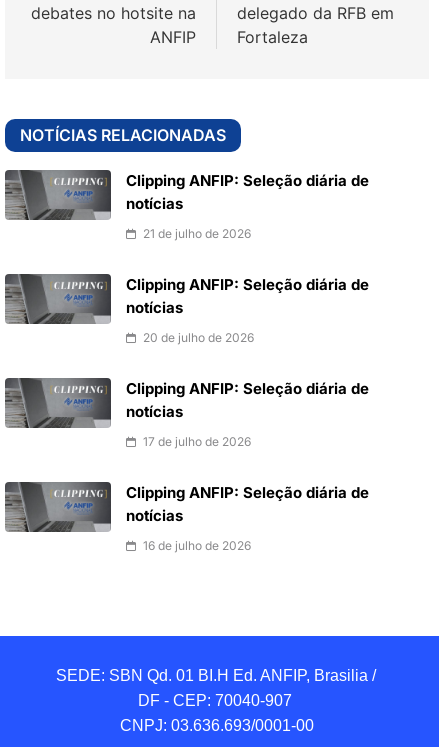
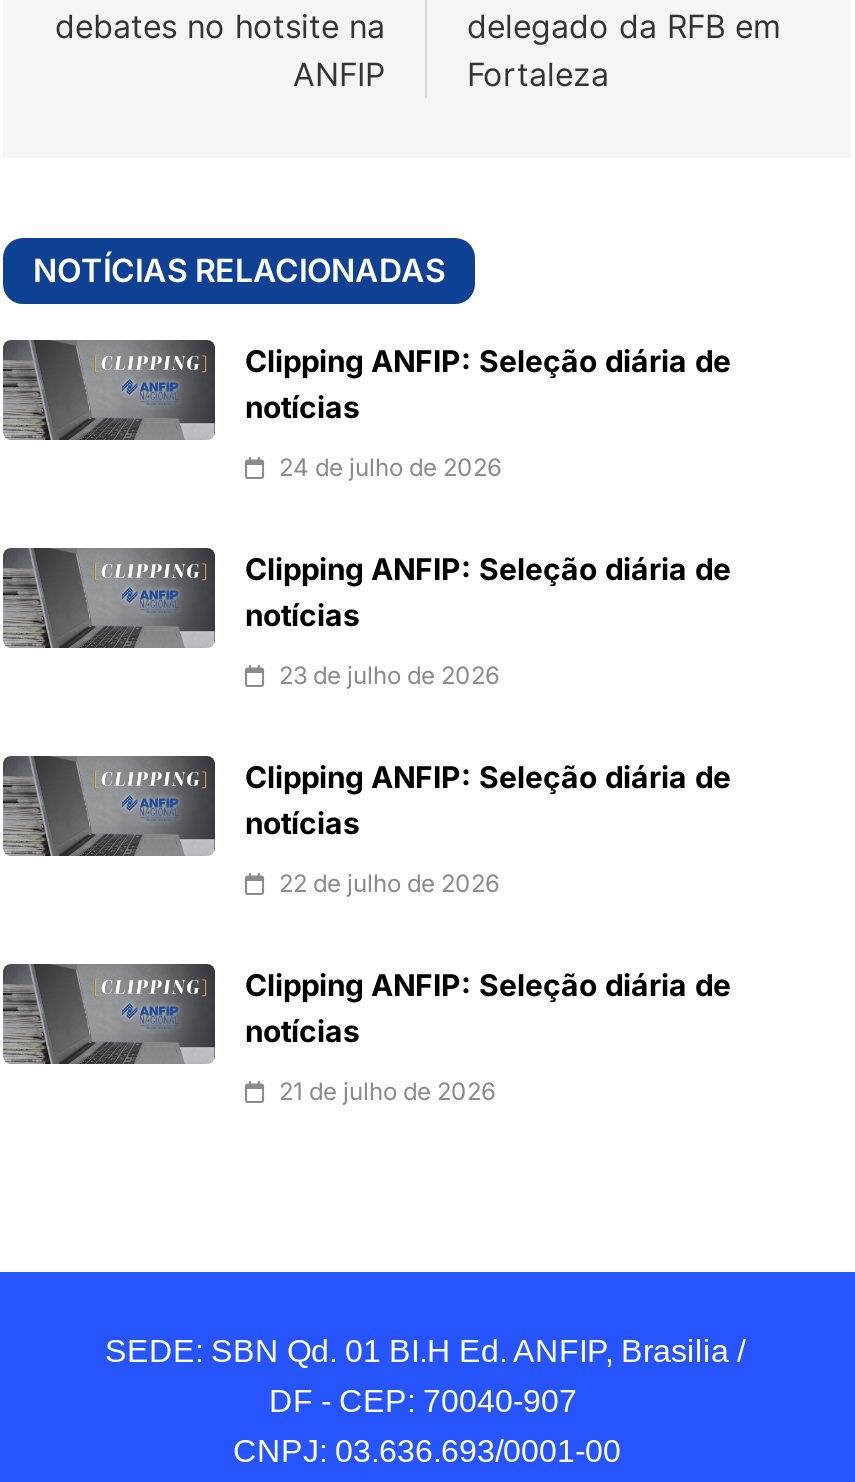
[143,226,251,241] 21 de julho de 2026 -> [279,452,501,482] 24 de julho de 2026
[143,330,254,345] 20 de julho de 2026 -> [279,660,499,690] 23 de julho de 2026
[143,434,251,449] 17 de julho de 2026 -> [279,868,499,898] 22 de julho de 2026
[143,538,251,553] 16 de julho de 2026 -> [279,1076,495,1106] 21 de julho de 2026

